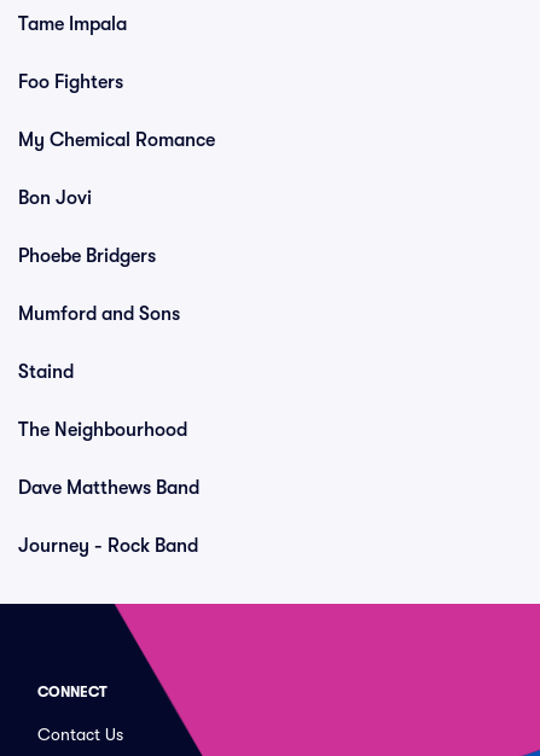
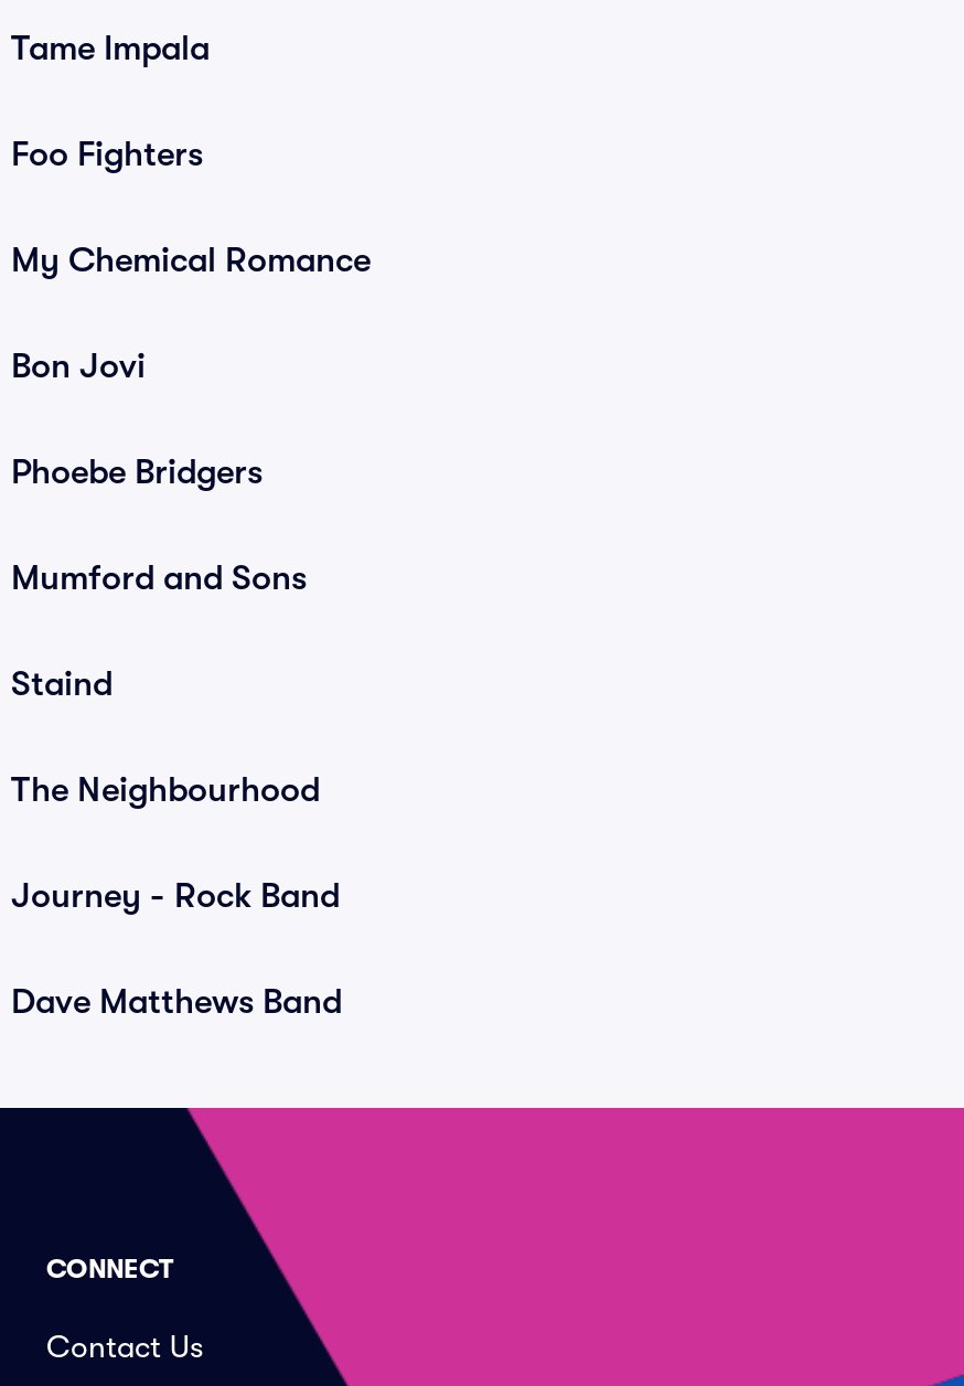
moved [18,477,199,499] -> [11,982,342,1022]: Dave Matthews Band
moved [18,535,198,557] -> [11,876,340,916]: Journey - Rock Band

